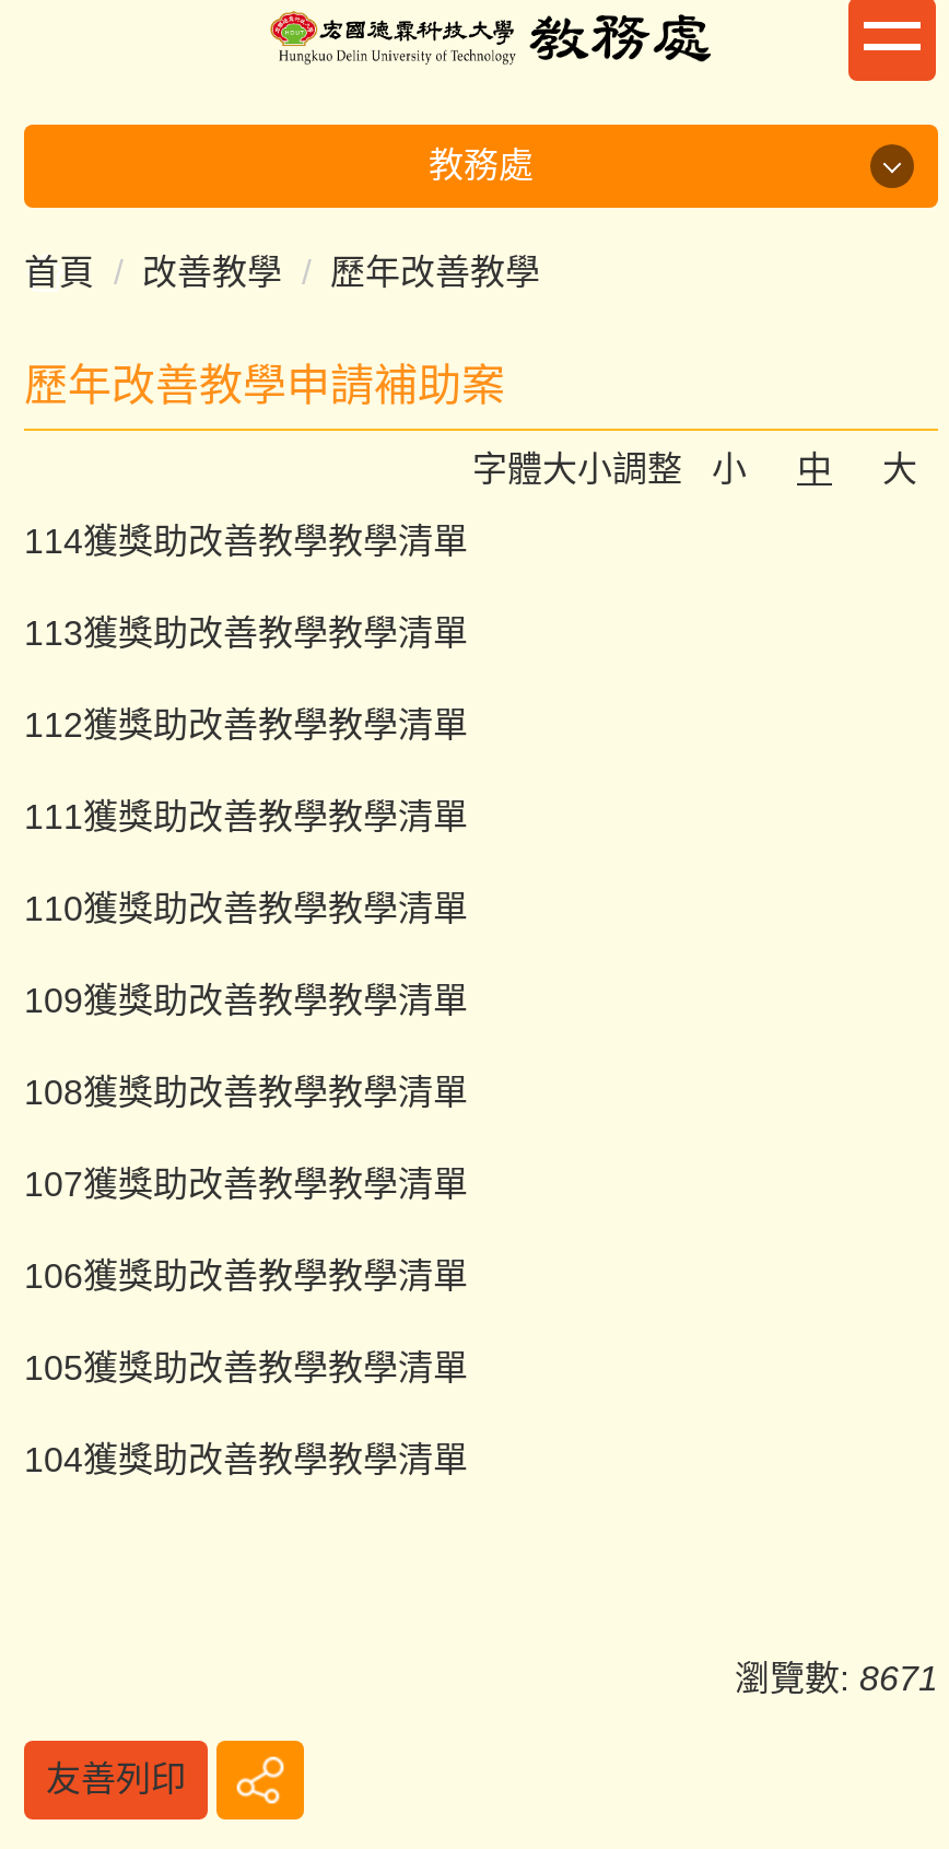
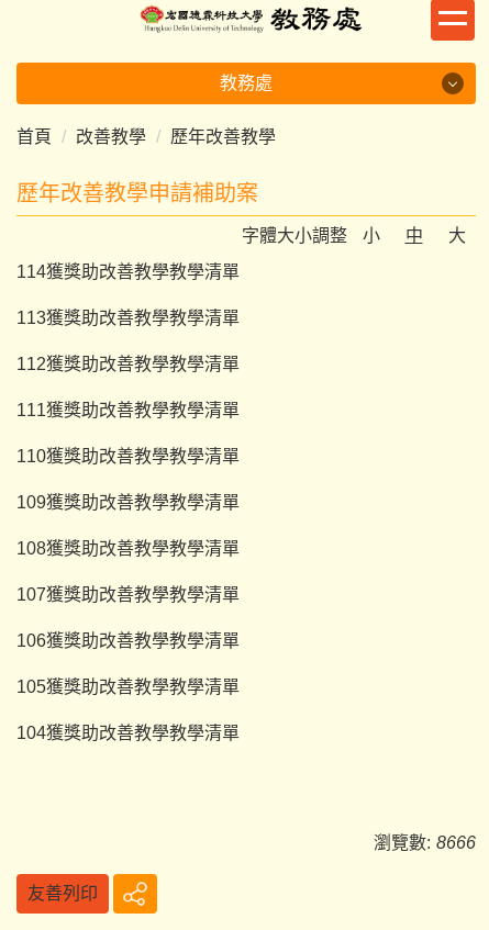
[735,1661,938,1698] 瀏覽數: 8671 -> [374,834,476,853] 瀏覽數: 8666

